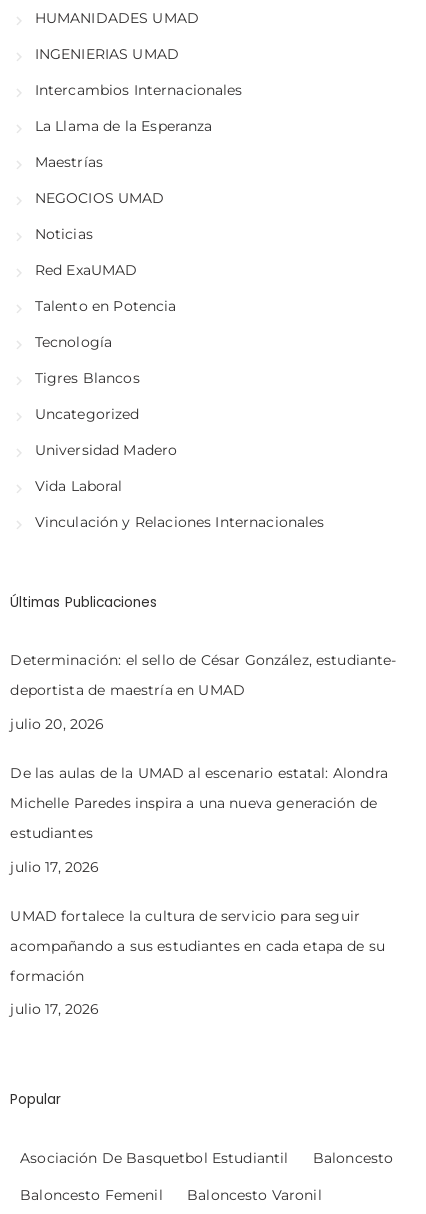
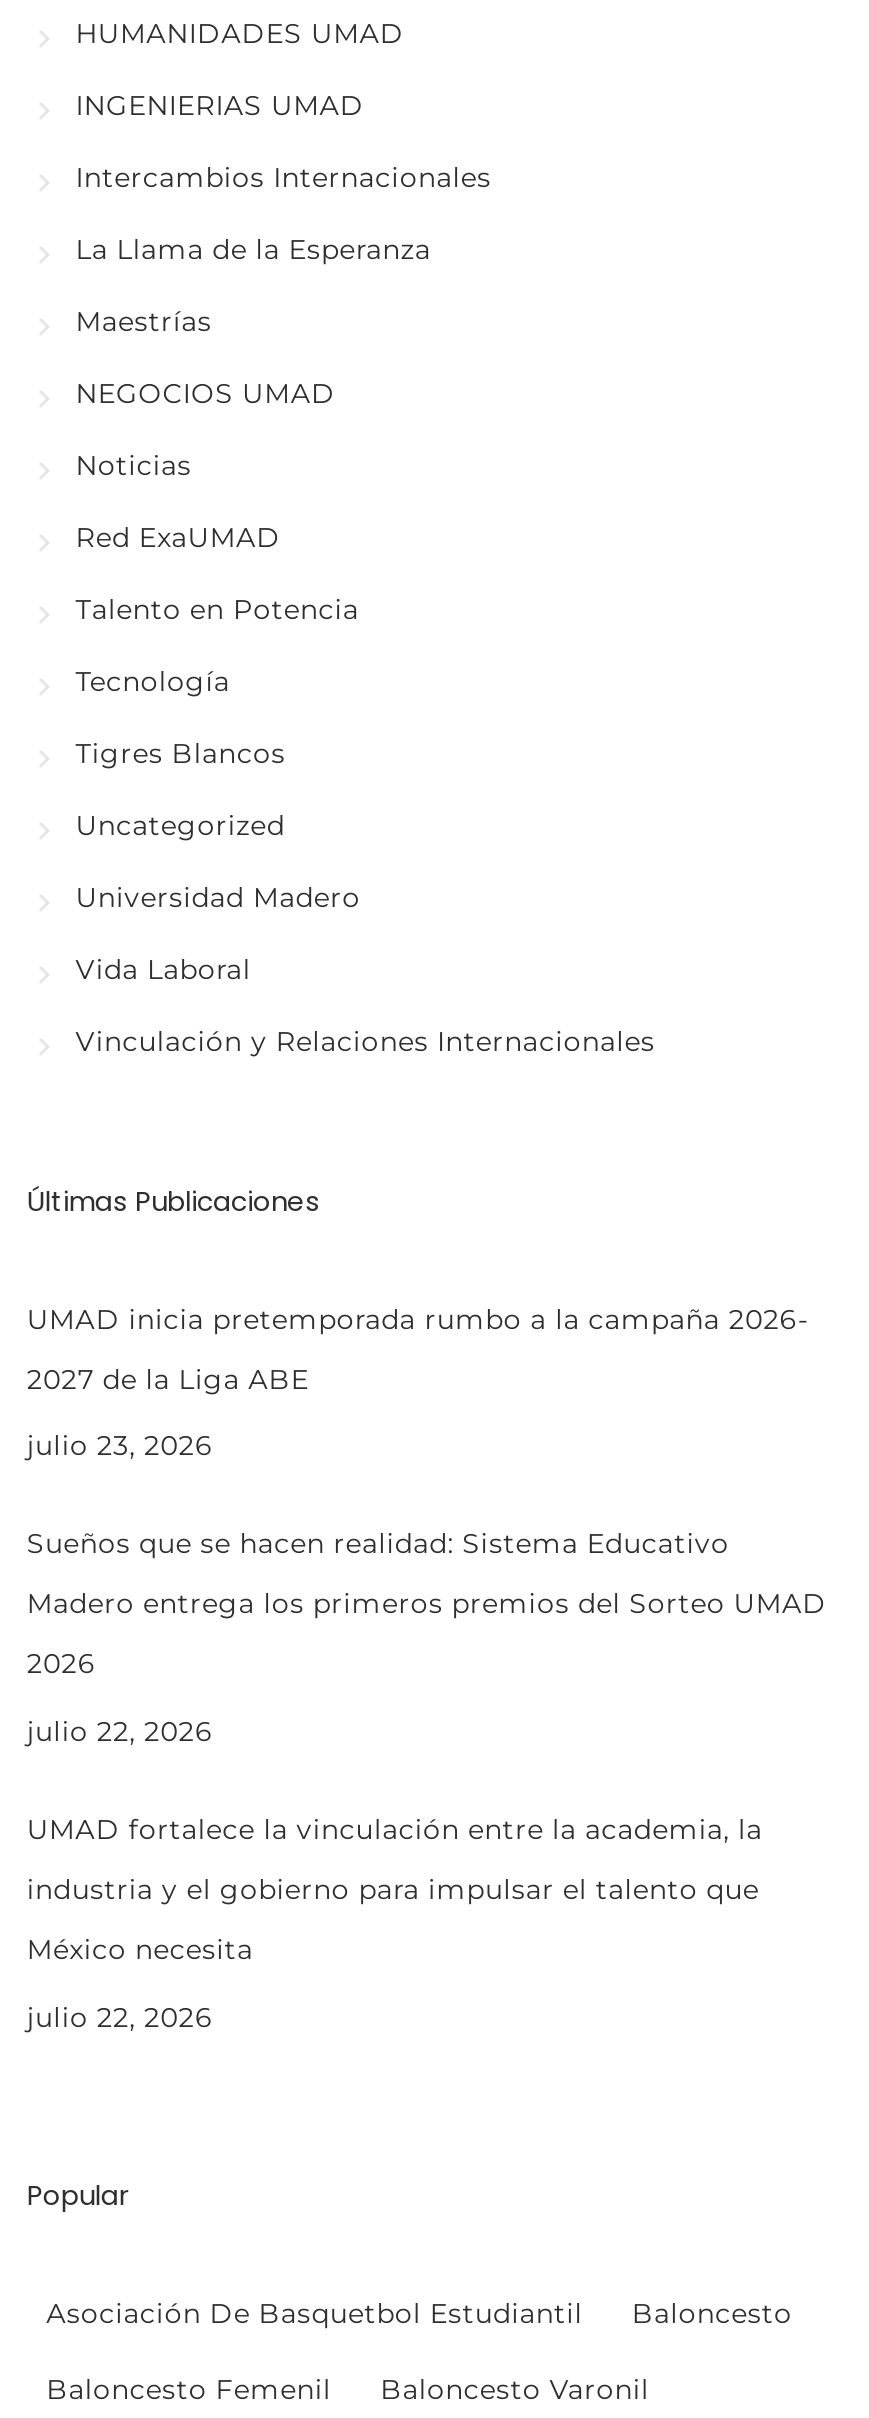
[10,652,397,668] Determinación: el sello de César González, estudiante- -> [27,1302,808,1334] UMAD inicia pretemporada rumbo a la campaña 2026-
[10,682,245,698] deportista de maestría en UMAD -> [27,1362,309,1394] 2027 de la Liga ABE
[10,716,105,732] julio 20, 2026 -> [27,1429,213,1461] julio 23, 2026
[10,765,388,781] De las aulas de la UMAD al escenario estatal: Alondra -> [27,1527,729,1559] Sueños que se hacen realidad: Sistema Educativo
[10,795,377,811] Michelle Paredes inspira a una nueva generación de -> [27,1587,827,1619] Madero entrega los primeros premios del Sorteo UMAD
[10,825,93,841] estudiantes -> [27,1647,96,1679] 2026
[10,859,100,875] julio 17, 2026 -> [27,1715,213,1747] julio 22, 2026
[10,908,360,924] UMAD fortalece la cultura de servicio para seguir -> [27,1812,763,1844] UMAD fortalece la vinculación entre la academia, la
[10,938,385,954] acompañando a sus estudiantes en cada etapa de su -> [27,1872,759,1904] industria y el gobierno para impulsar el talento que
[10,968,85,984] formación -> [27,1932,253,1964] México necesita
[10,1001,100,1017] julio 17, 2026 -> [27,2000,213,2032] julio 22, 2026

